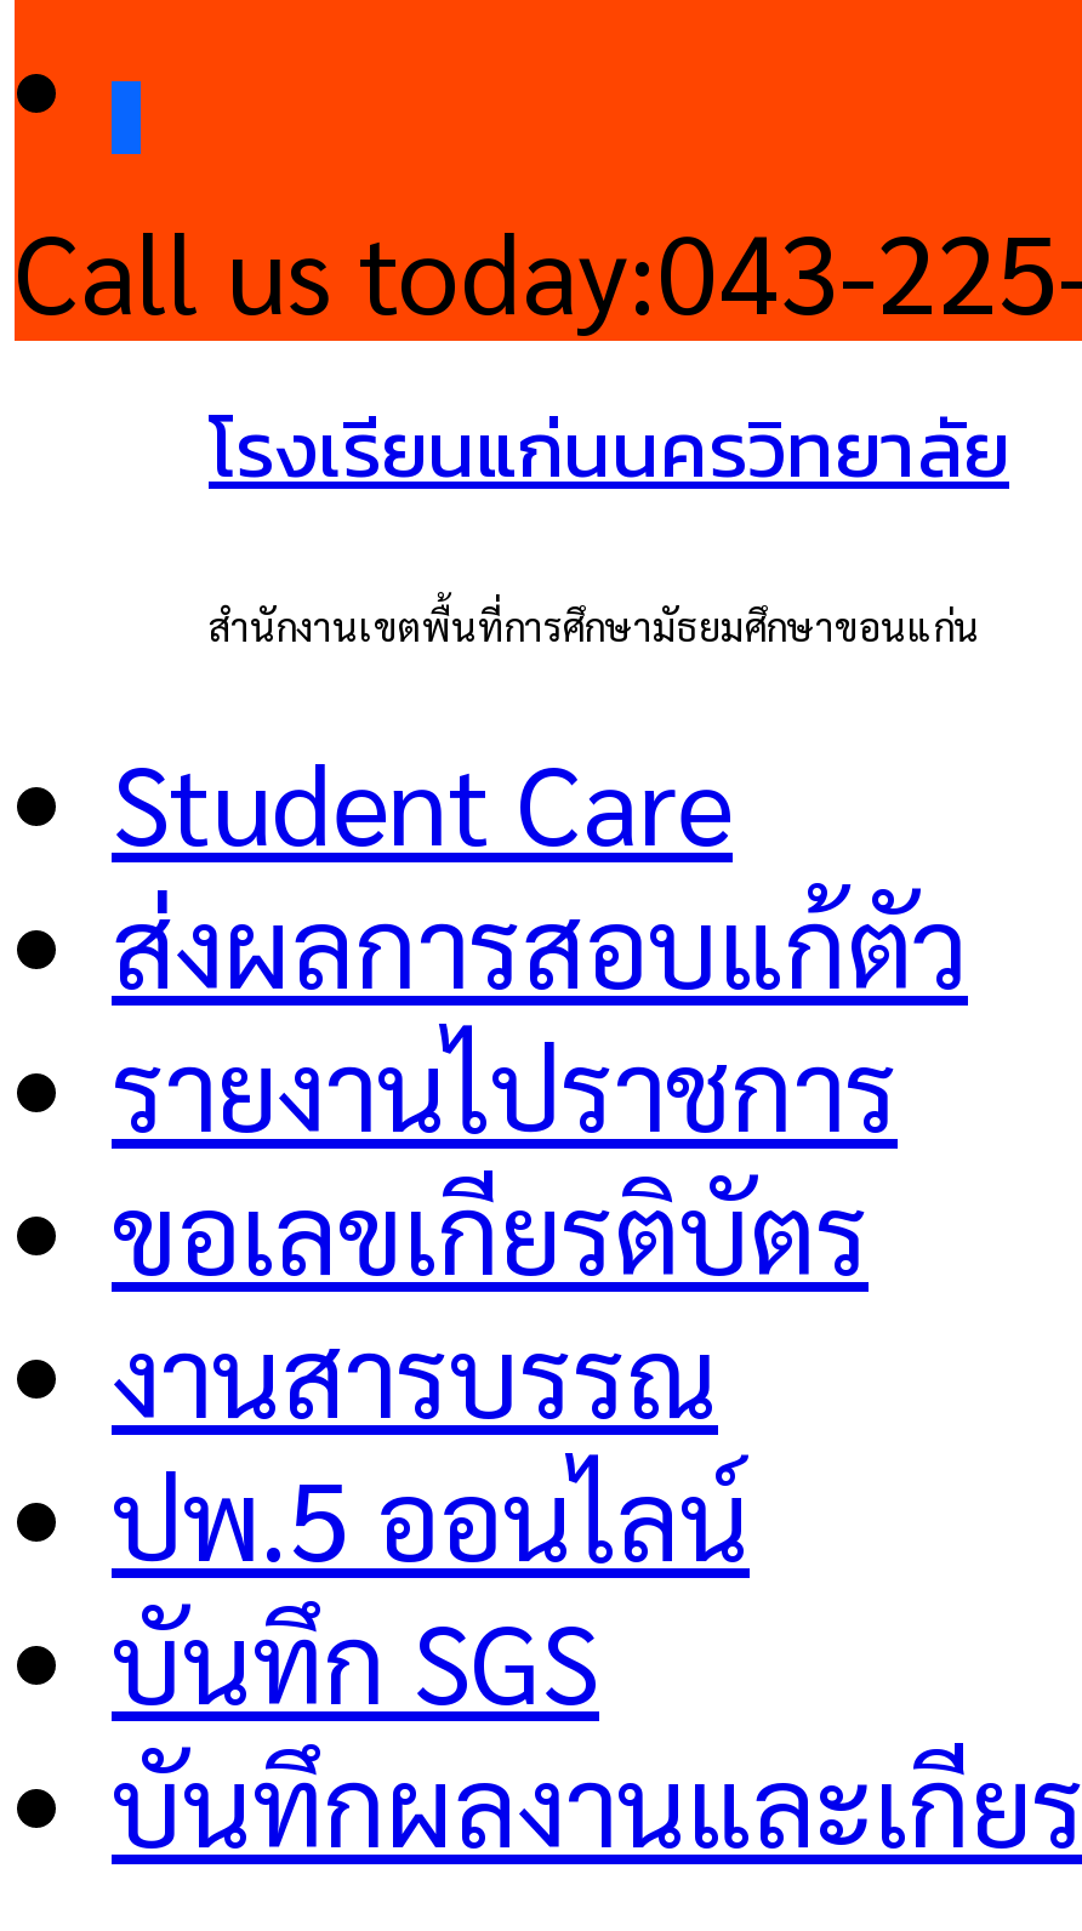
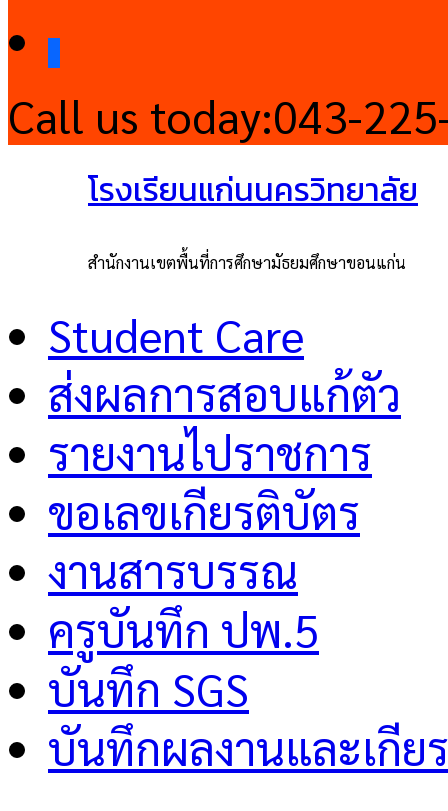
[112,1444,750,1587] ปพ.5 ออนไลน์ -> [48,600,319,659] ครูบันทึก ปพ.5

